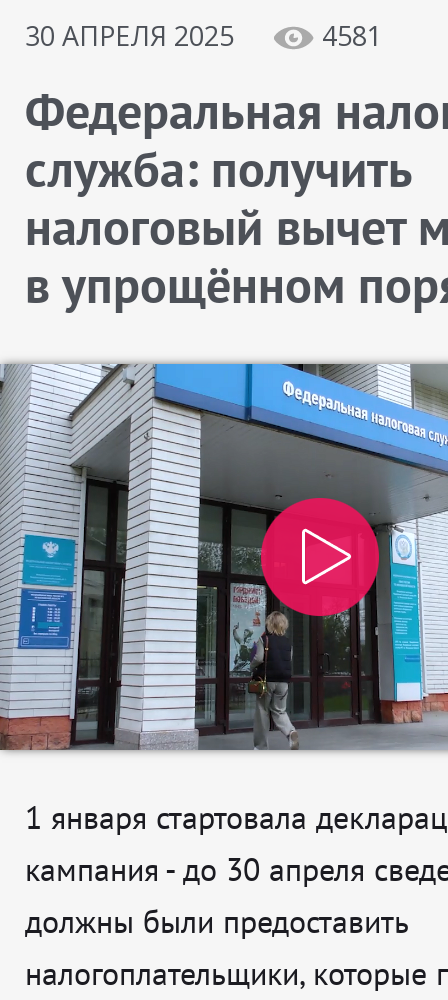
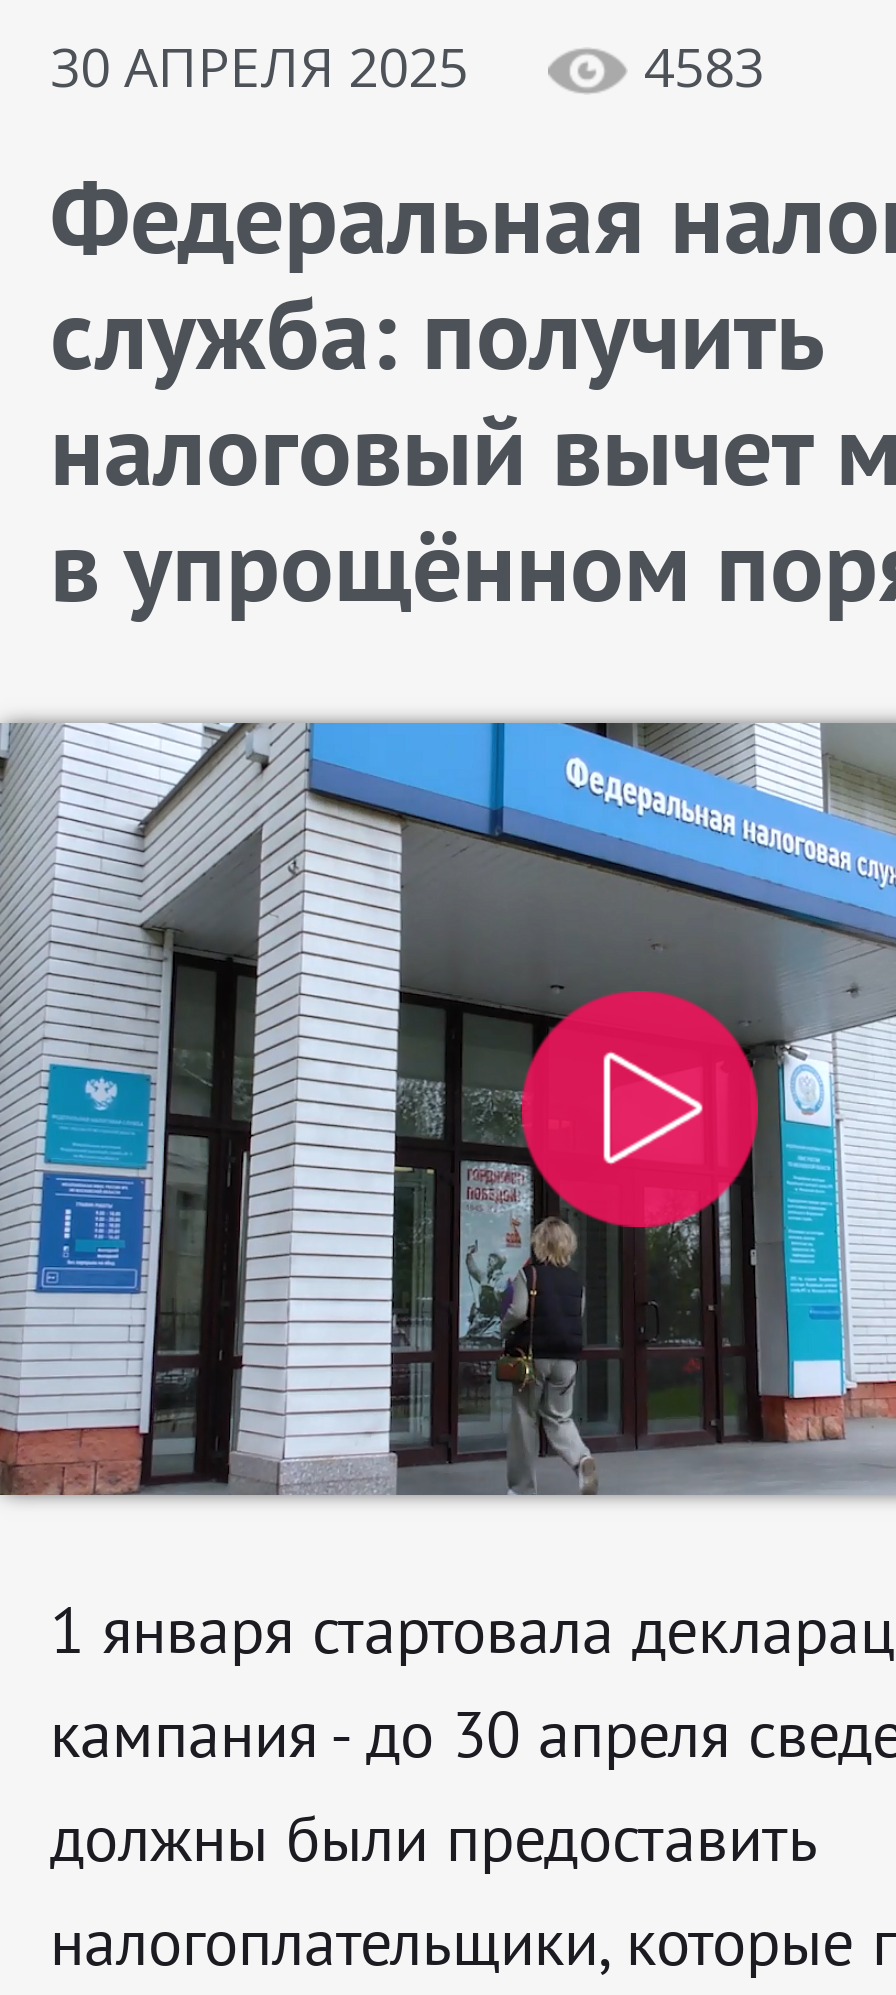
[25,17,382,54] 30 АПРЕЛЯ 2025 4581 -> [50,30,764,104] 30 АПРЕЛЯ 2025 4583

